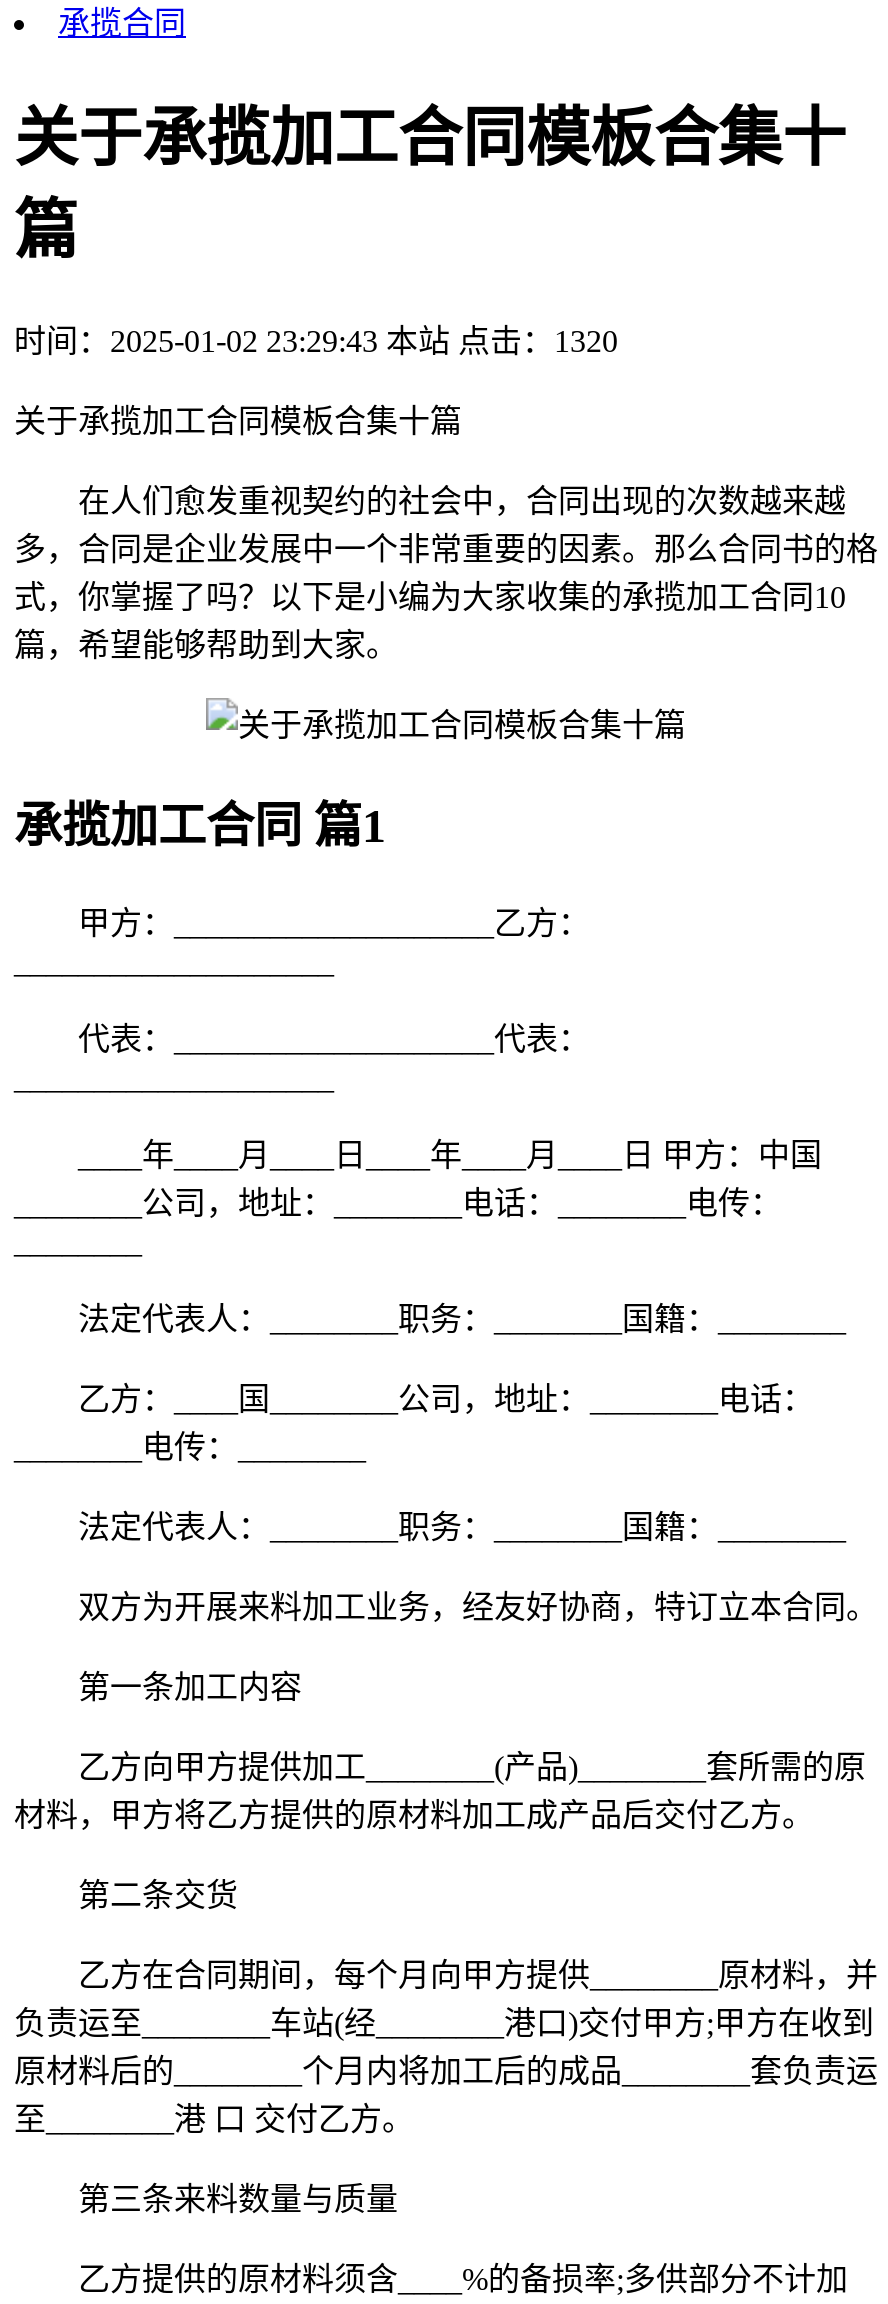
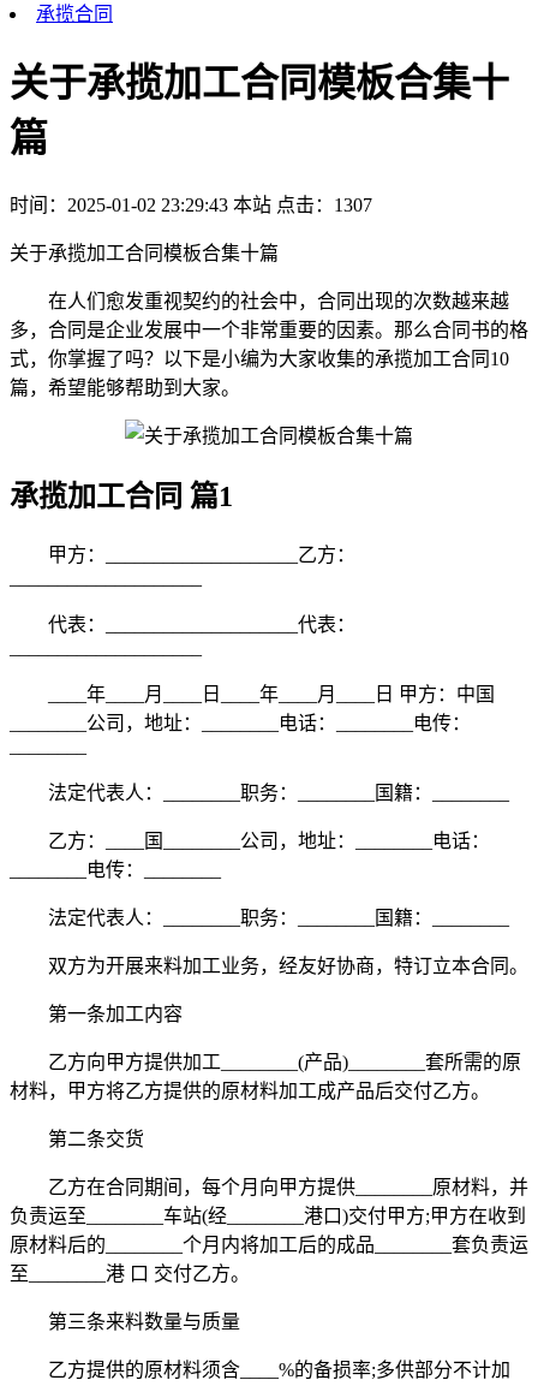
[14,324,618,358] 时间：2025-01-02 23:29:43本站 点击：1320 -> [10,195,372,215] 时间：2025-01-02 23:29:43本站 点击：1307

